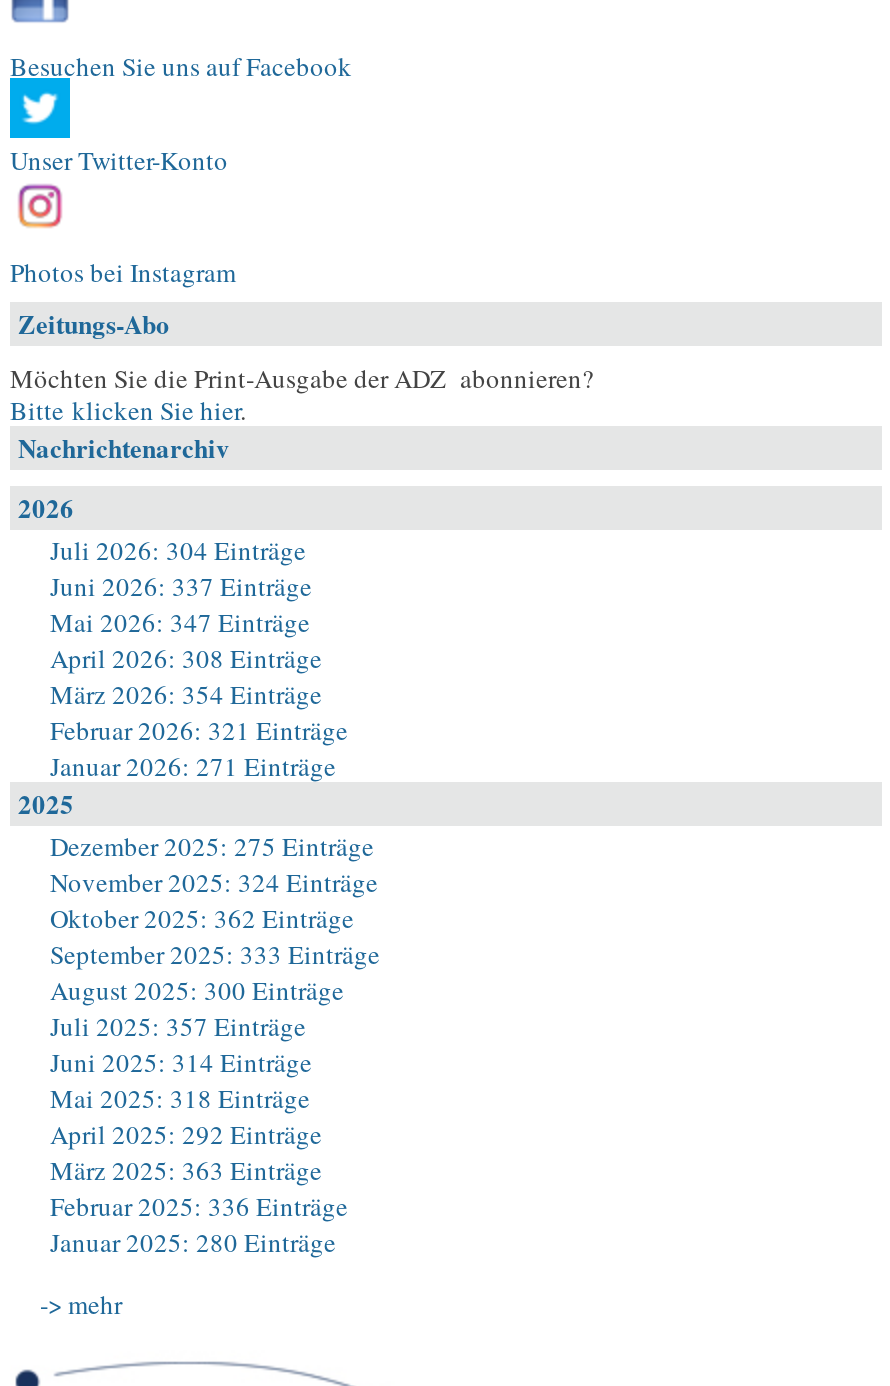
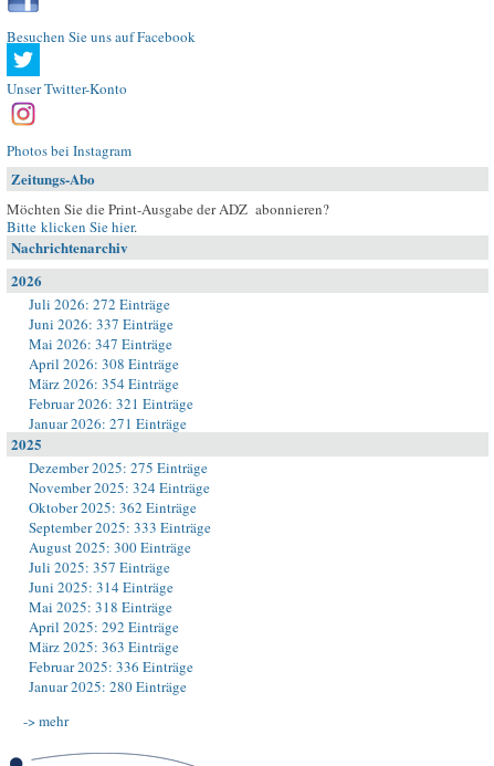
[50,532,306,568] Juli 2026: 304 Einträge -> [29,294,170,314] Juli 2026: 272 Einträge

